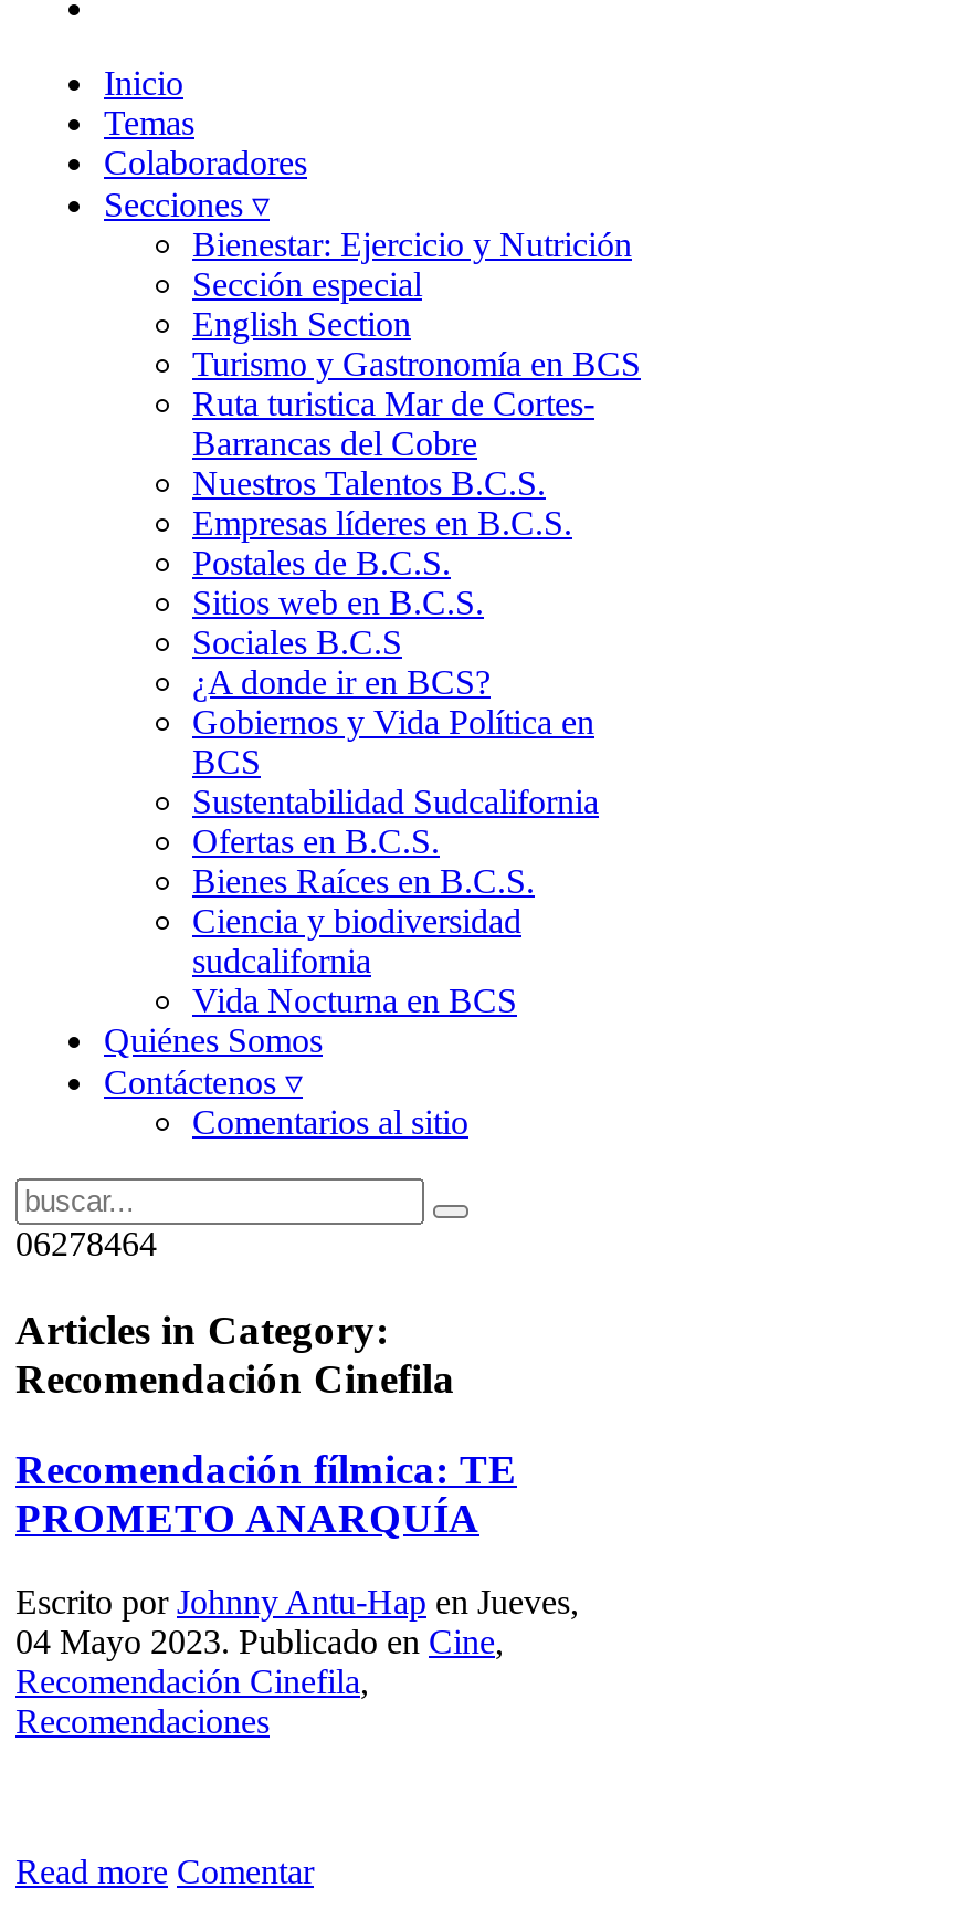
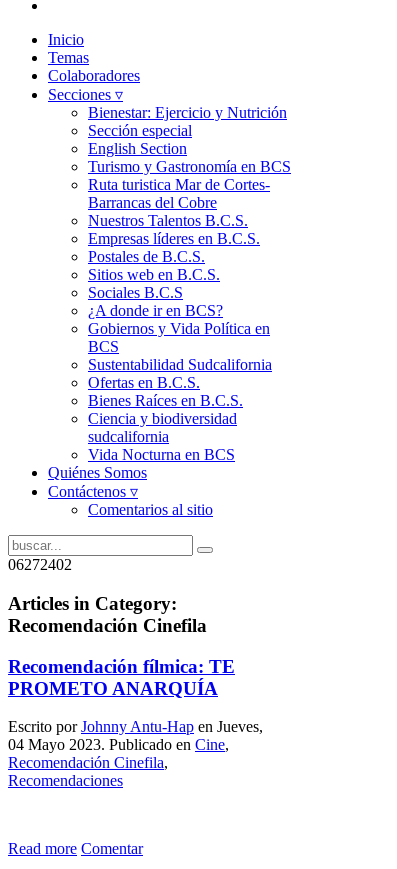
[15,1225,157,1263] 06278464 -> [8,556,72,573] 06272402

